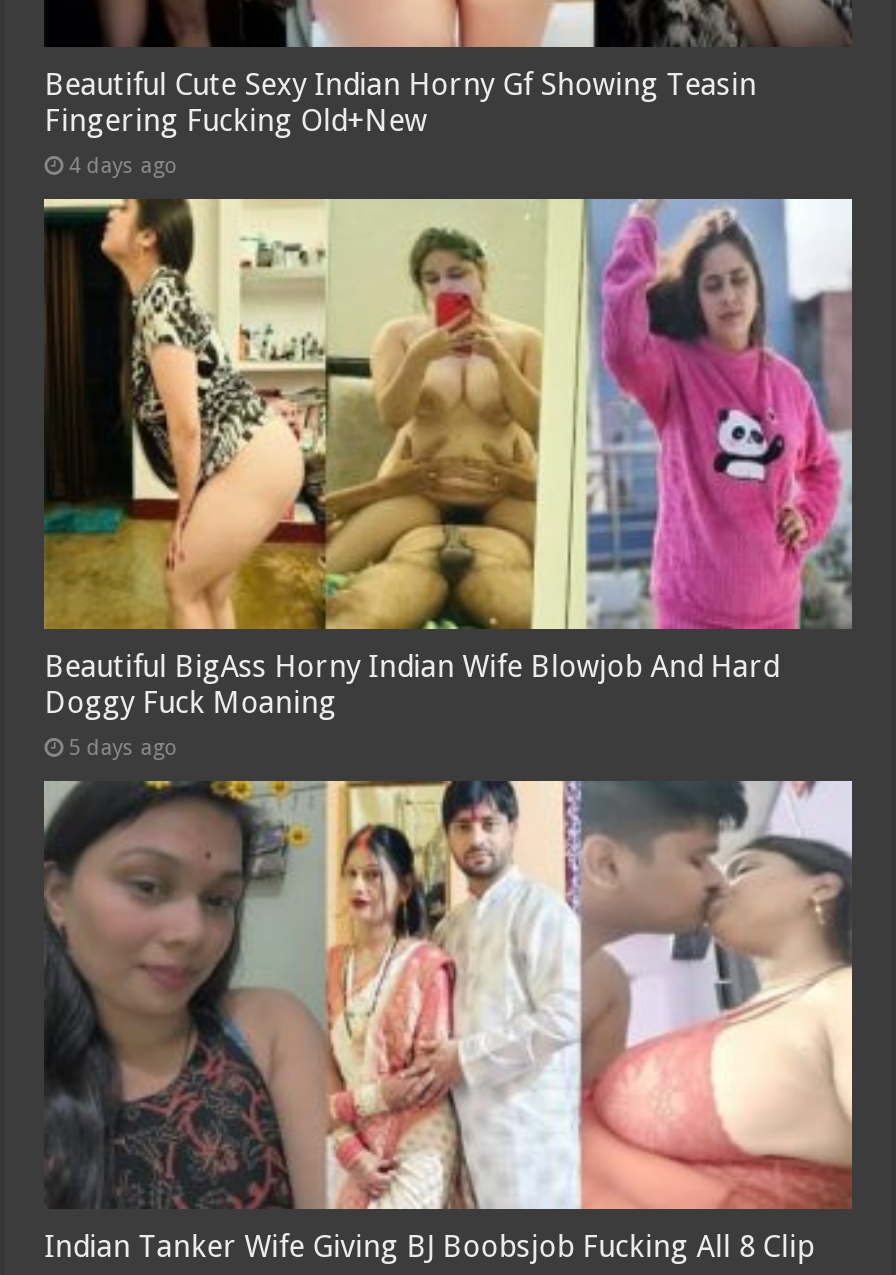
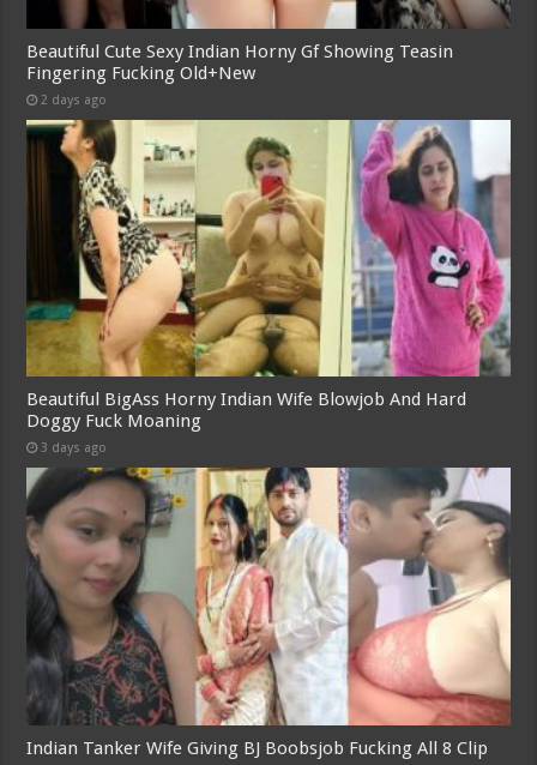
[68,153,178,179] 4 days ago -> [41,92,107,107] 2 days ago
[68,735,178,761] 5 days ago -> [41,440,107,456] 3 days ago

